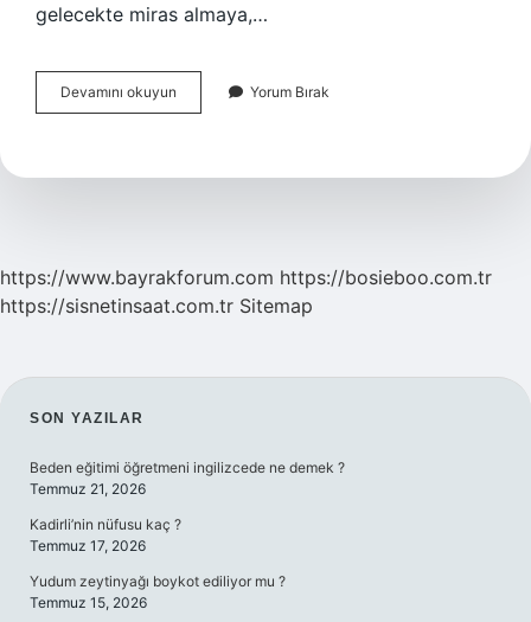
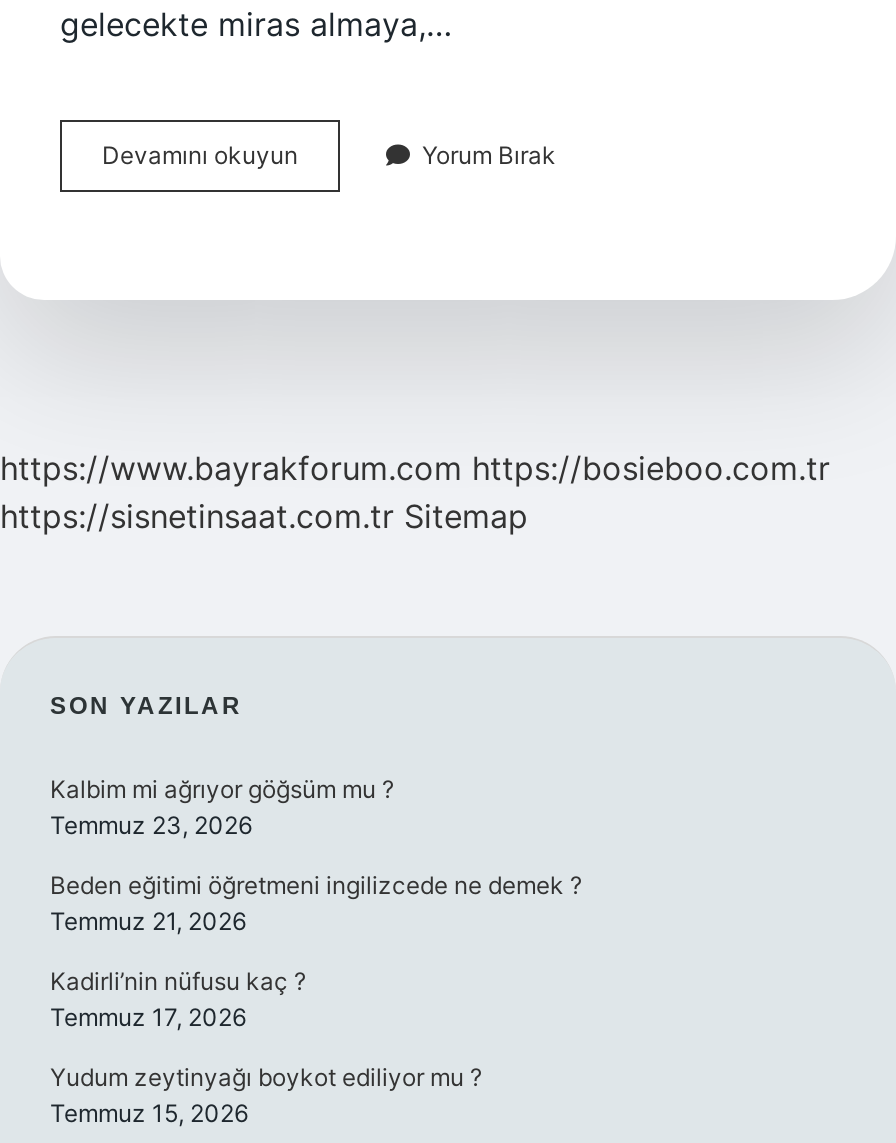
none -> [50,774,394,840] Kalbim mi ağrıyor göğsüm mu ? | Temmuz 23, 2026

